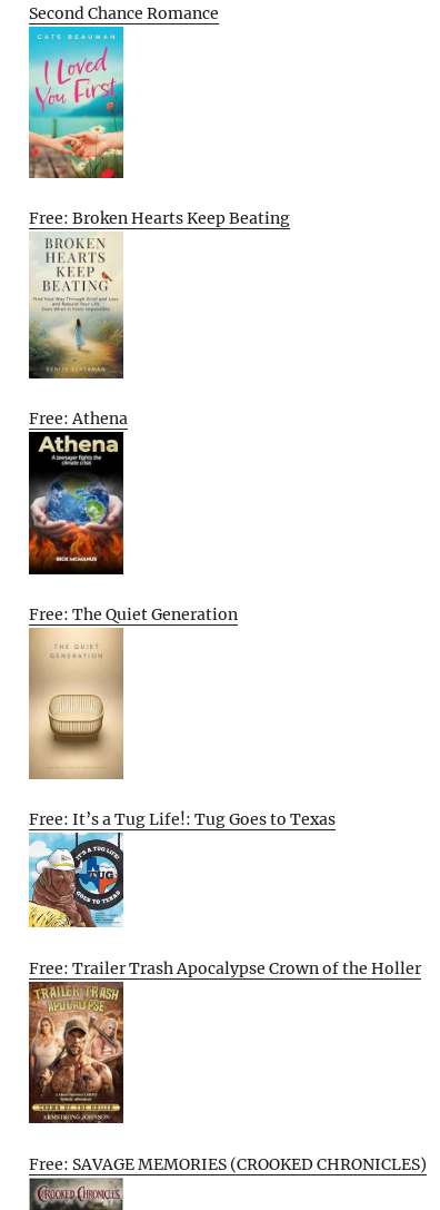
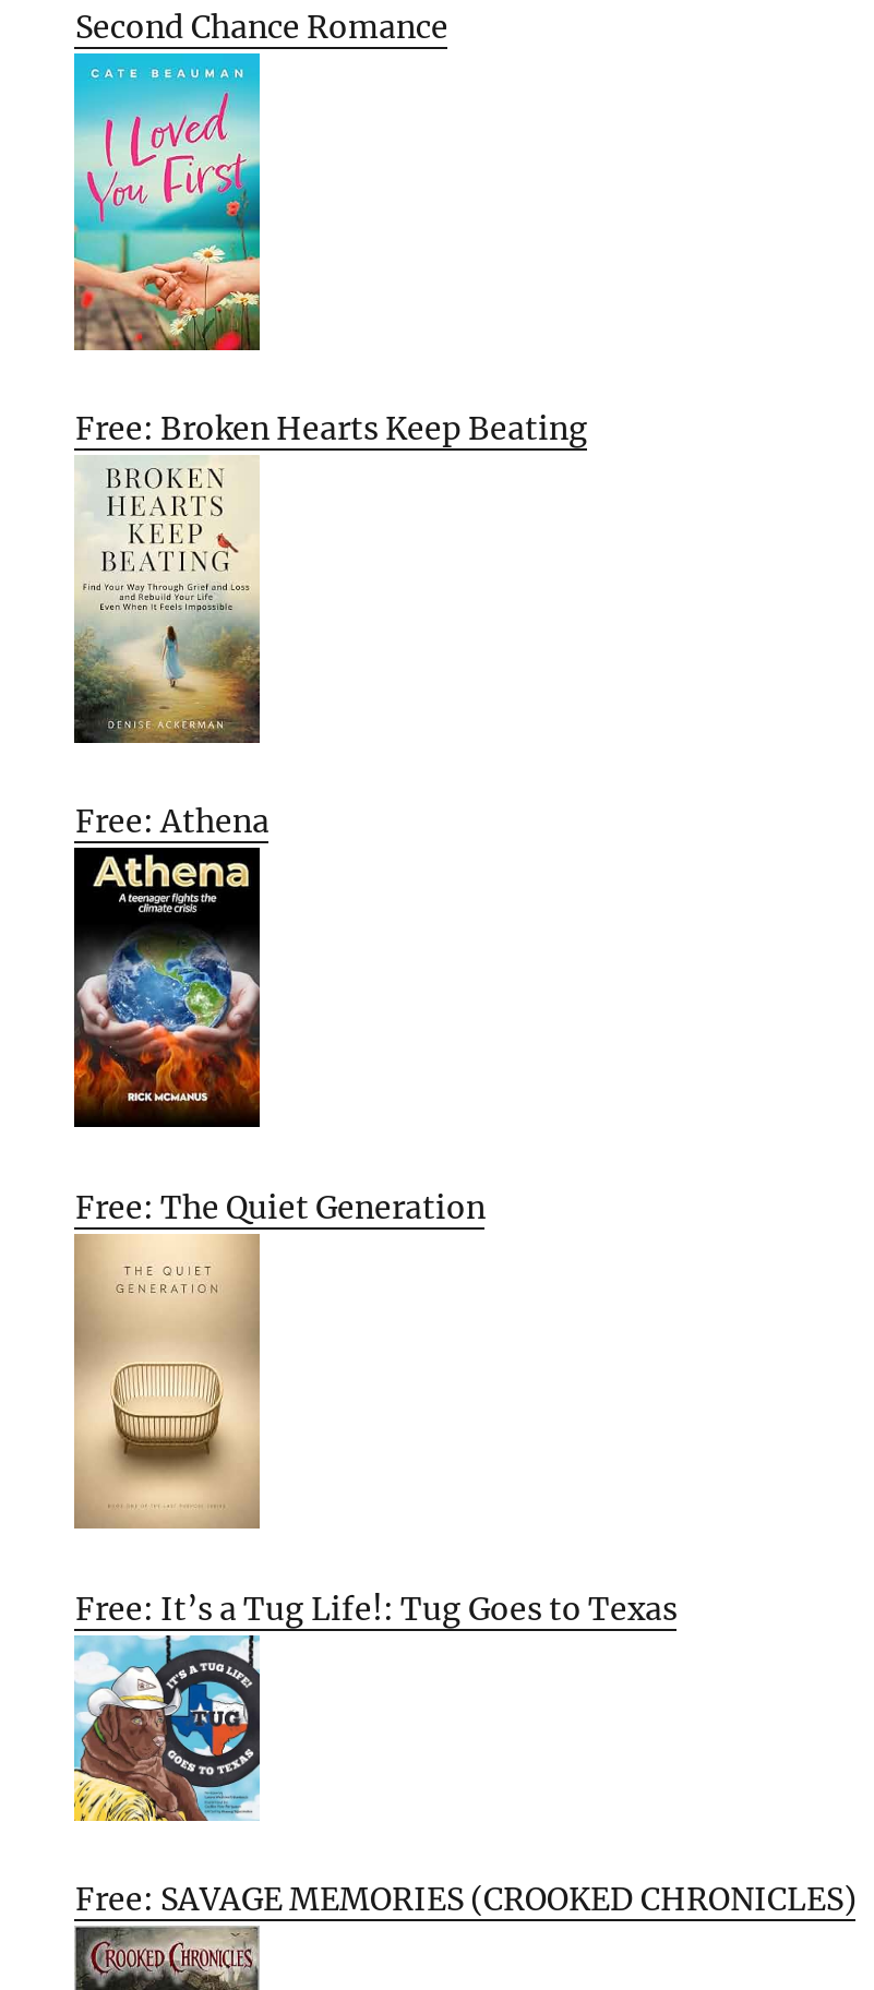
[29,958,422,978] Free: Trailer Trash Apocalypse Crown of the Holler -> none
[28,986,124,1124] [image] -> none

